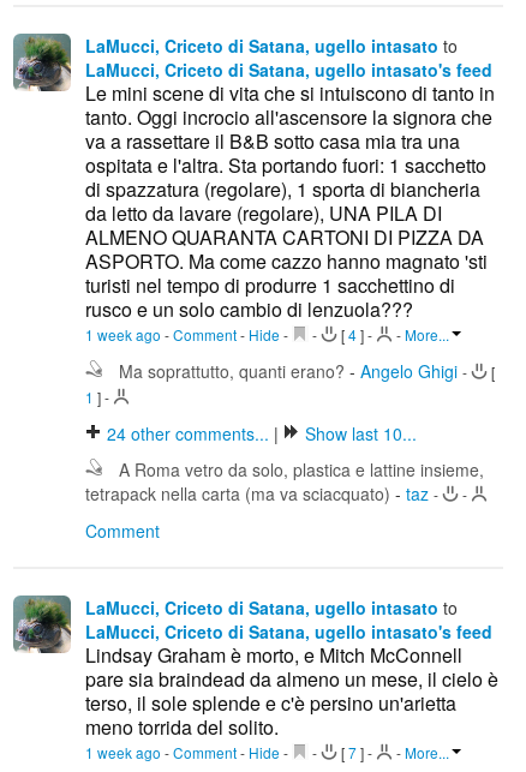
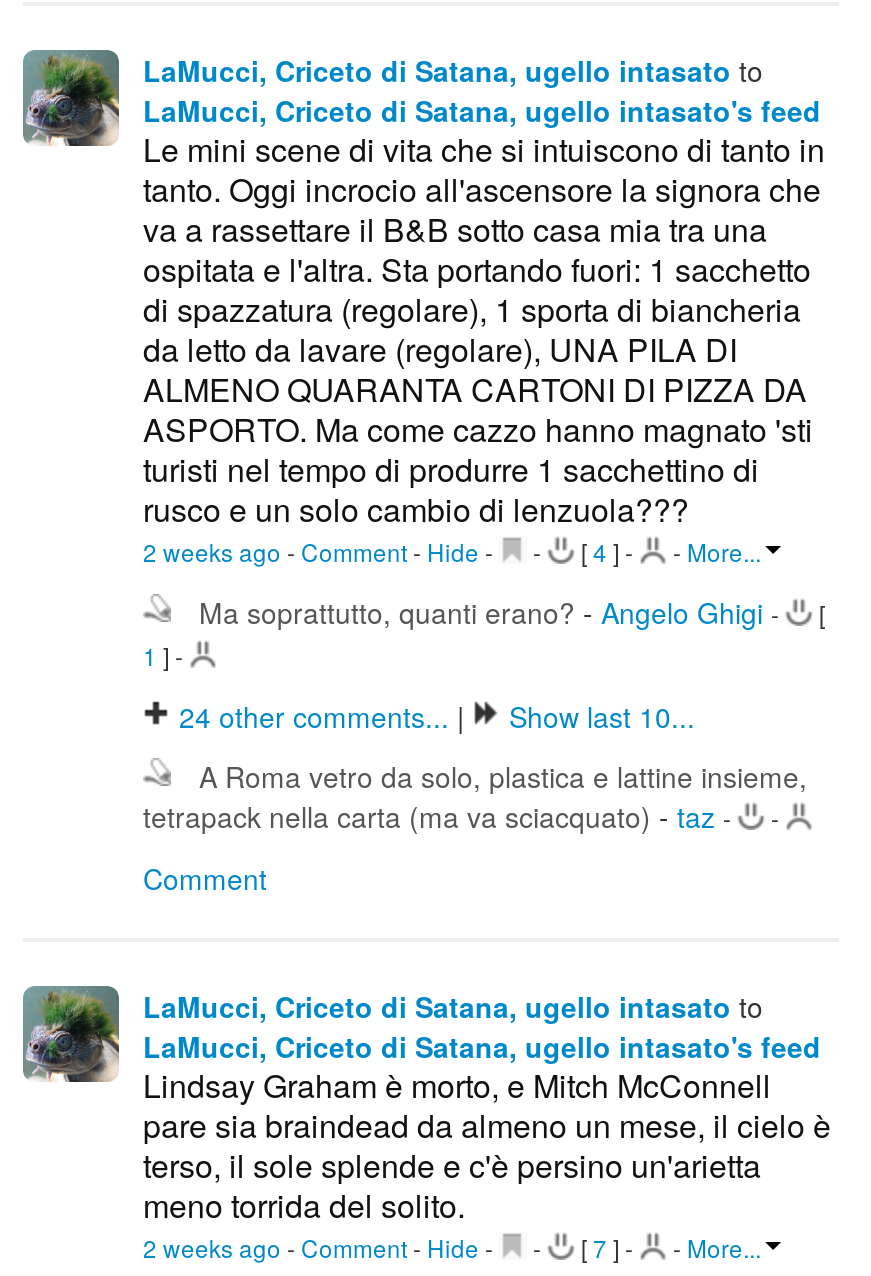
[85,325,292,345] 1 week ago - Comment - Hide - -> [143,535,499,569] 2 weeks ago - Comment - Hide -
[85,742,292,763] 1 week ago - Comment - Hide - -> [143,1231,499,1265] 2 weeks ago - Comment - Hide -

